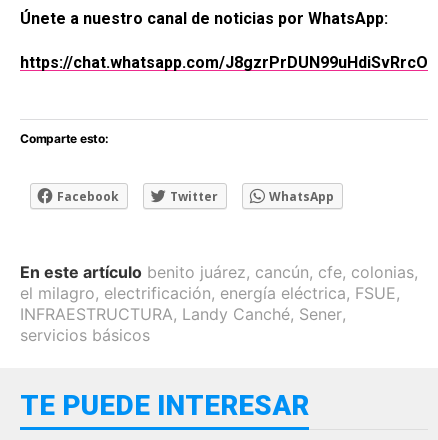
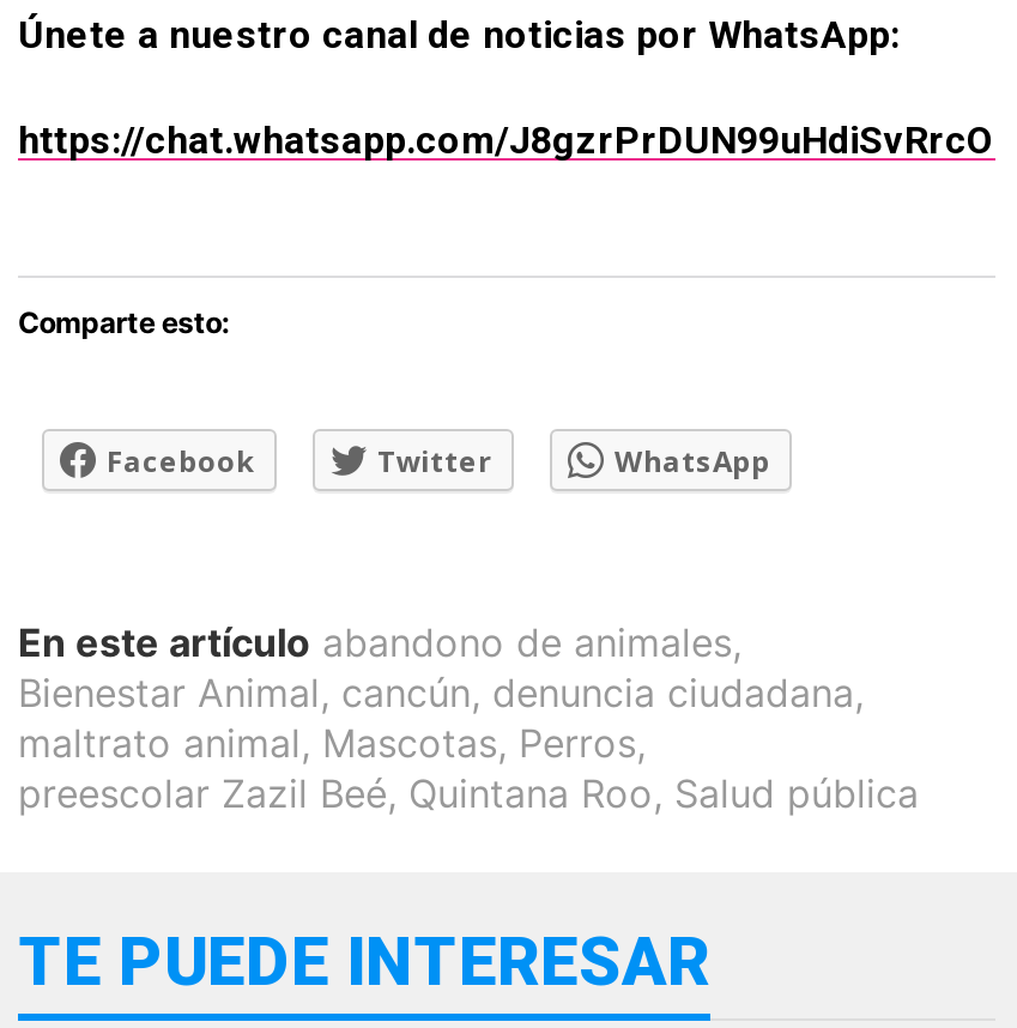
[20,262,418,345] En este artículo benito juárez, cancún, cfe, colonias, | el milagro, electrificación, energía eléctrica, FSUE, | INFRAESTRUCTURA, Landy Canché, Sener, | servicios básicos -> [18,618,919,816] En este artículo abandono de animales, | Bienestar Animal, cancún, denuncia ciudadana, | maltrato animal, Mascotas, Perros, | preescolar Zazil Beé, Quintana Roo, Salud pública

